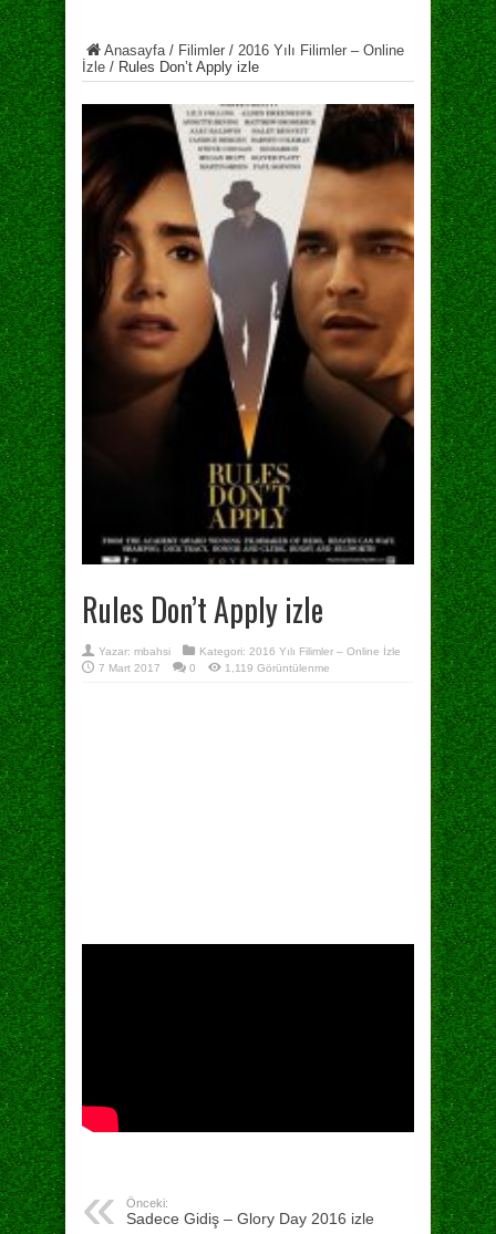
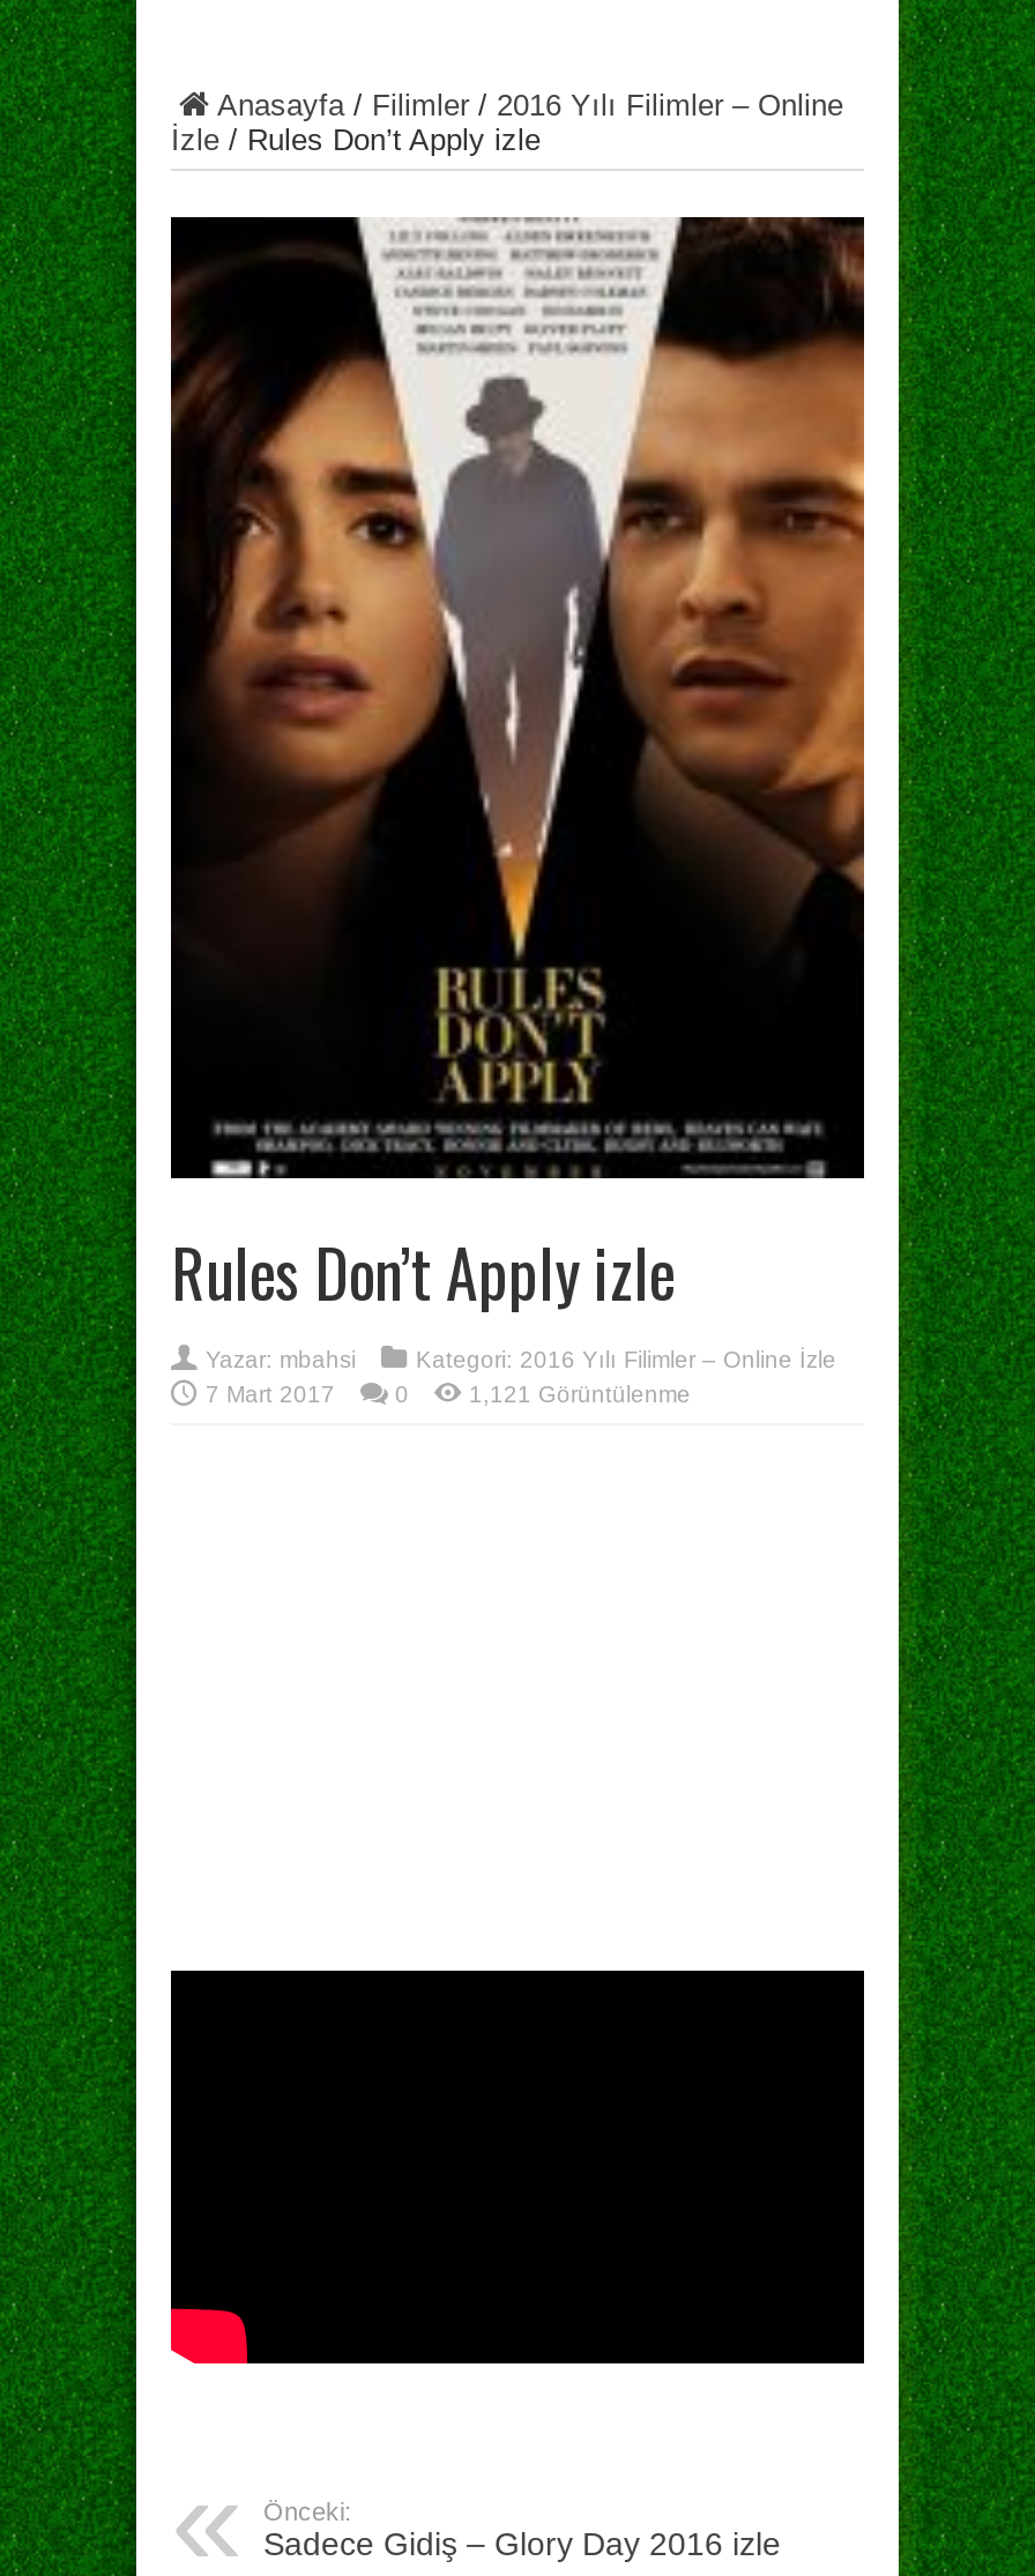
[225,662,330,674] 1,119 Görüntülenme -> [469,1382,691,1407] 1,121 Görüntülenme

